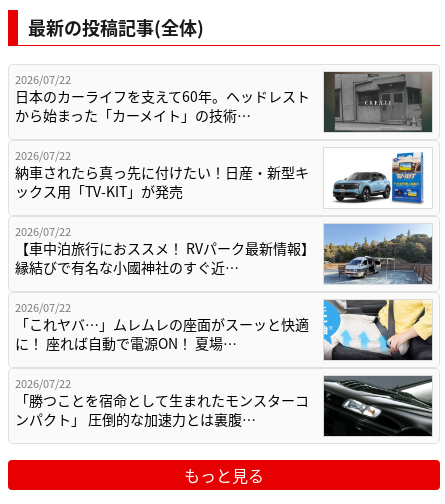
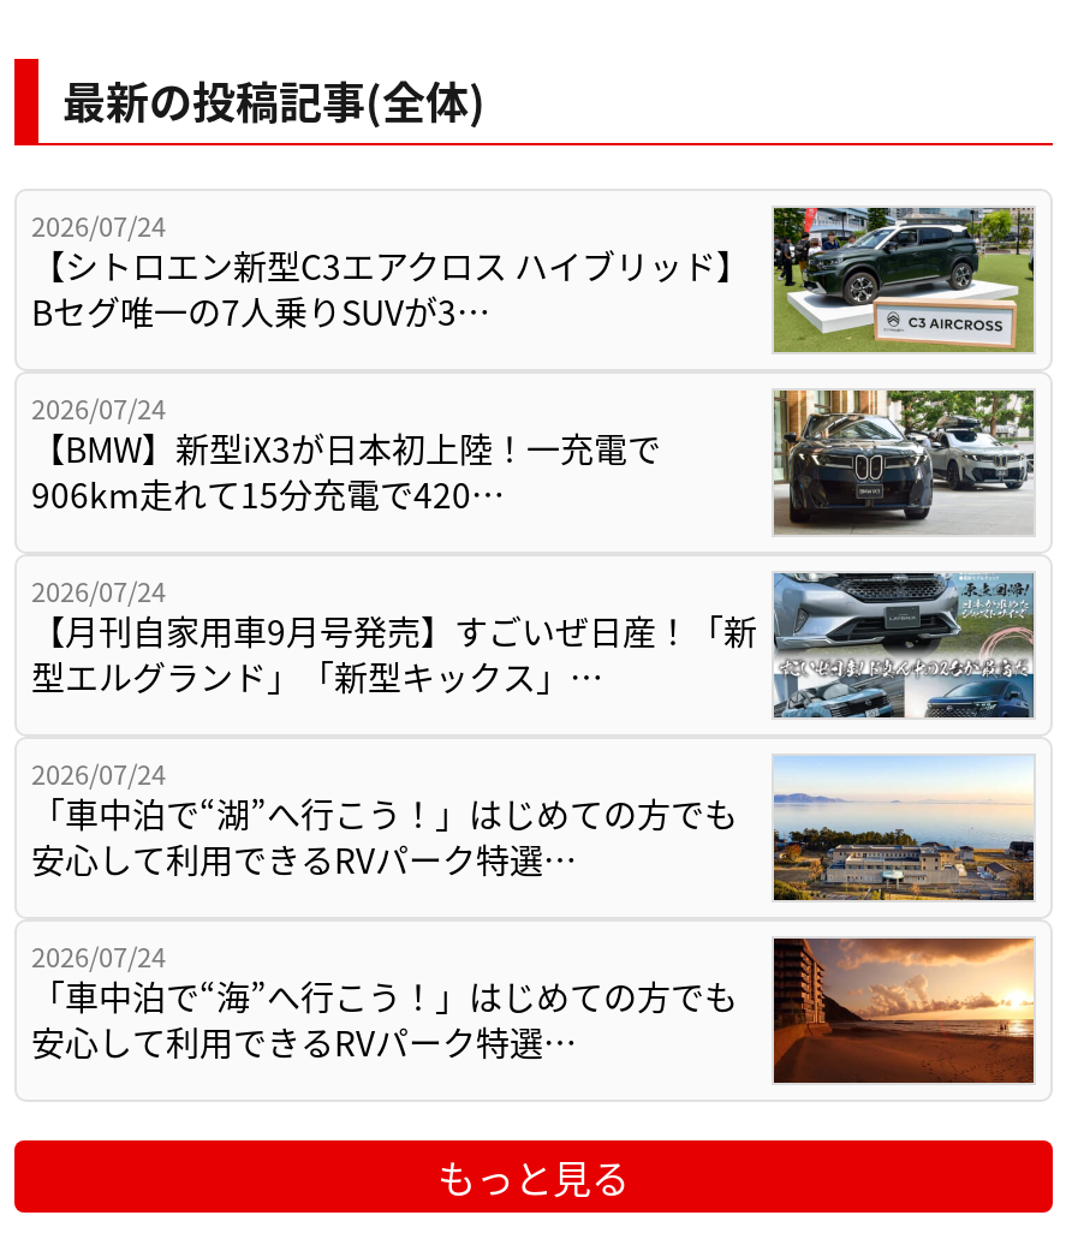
[15,71,433,133] [image] | 2026/07/22 | 日本のカーライフを支えて60年。ヘッドレスト | から始まった「カーメイト」の技術… -> [31,205,1036,355] [image] | 2026/07/24 | 【シトロエン新型C3エアクロス ハイブリッド】 | Bセグ唯一の7人乗りSUVが3…
[15,147,309,201] 2026/07/22 | 納車されたら真っ先に付けたい！日産・新型キ | ックス用「TV-KIT」が発売 -> [31,388,661,518] 2026/07/24 | 【BMW】新型iX3が日本初上陸！一充電で | 906km走れて15分充電で420…
[15,148,432,277] [image] | 2026/07/22 | 【車中泊旅行におススメ！ RVパーク最新情報】 | 縁結びで有名な小國神社のすぐ近… -> [31,388,1036,701] [image] | 2026/07/24 | 【月刊自家用車9月号発売】すごいぜ日産！「新 | 型エルグランド」「新型キックス」…
[15,224,433,353] [image] | 2026/07/22 | 「これヤバ…」ムレムレの座面がスーッと快適 | に！ 座れば自動で電源ON！ 夏場… -> [31,571,1036,884] [image] | 2026/07/24 | 「車中泊で“湖”へ行こう！」はじめての方でも | 安心して利用できるRVパーク特選…
[15,299,432,429] [image] | 2026/07/22 | 「勝つことを宿命として生まれたモンスターコ | ンパクト」 圧倒的な加速力とは裏腹… -> [31,756,1034,1067] [image] | 2026/07/24 | 「車中泊で“海”へ行こう！」はじめての方でも | 安心して利用できるRVパーク特選…
[323,375,433,437] [image] -> [772,936,1036,1085] [image]

